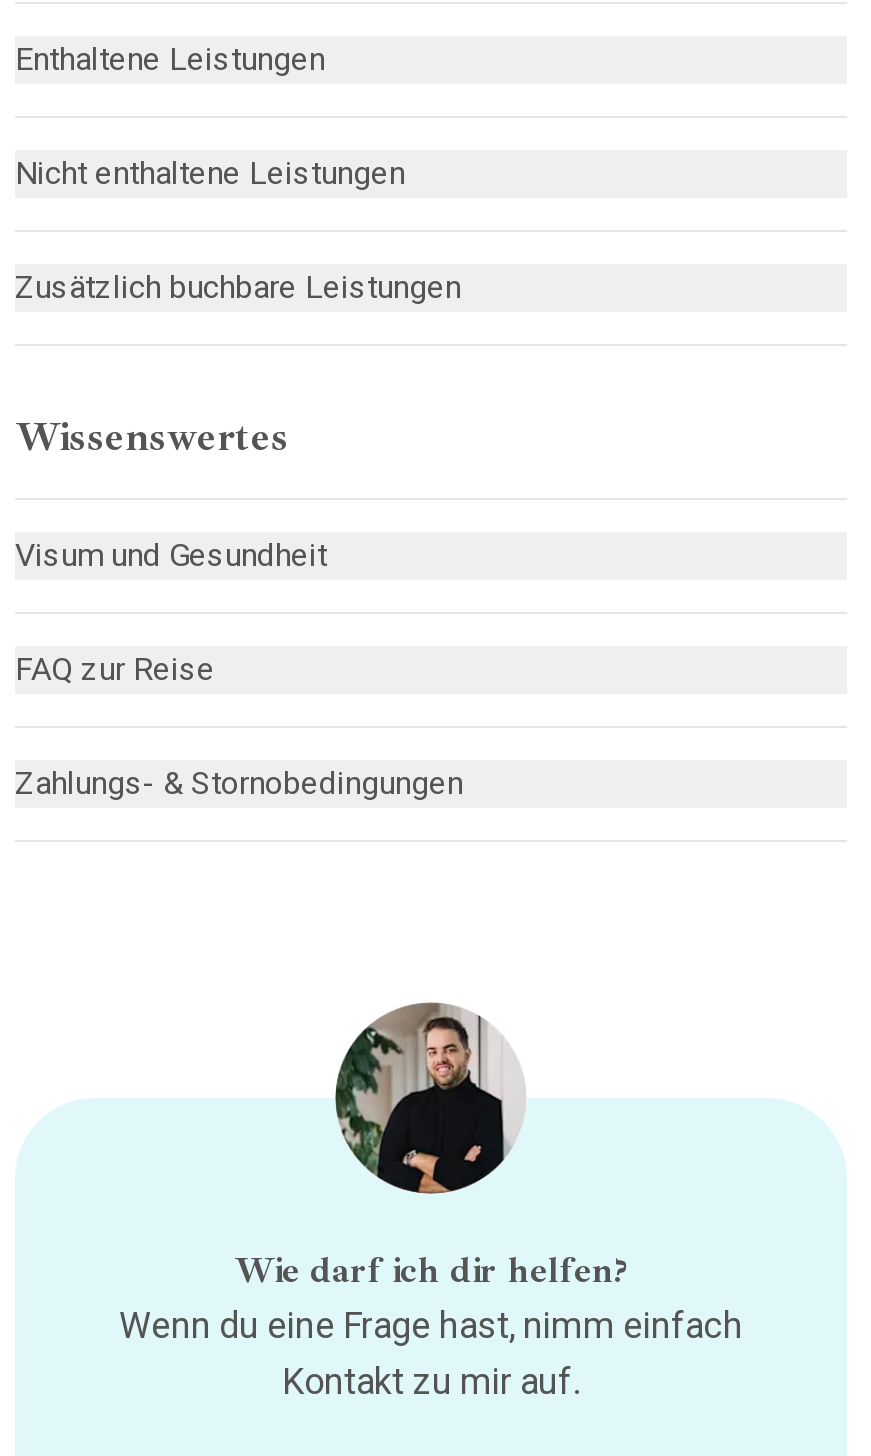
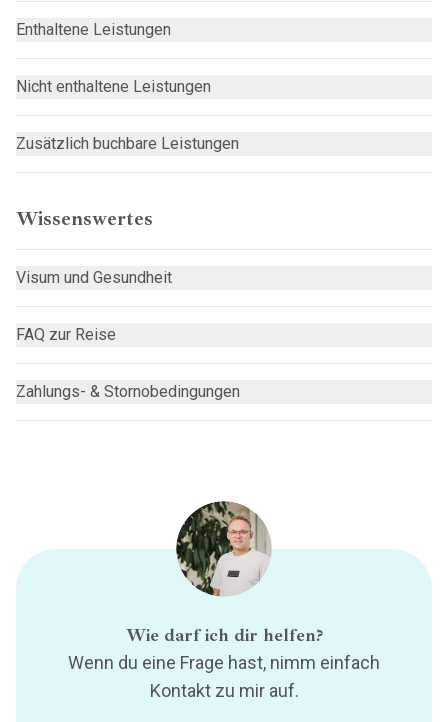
[337,1002,519,1194] [image] -> [177,502,270,597] [image]

